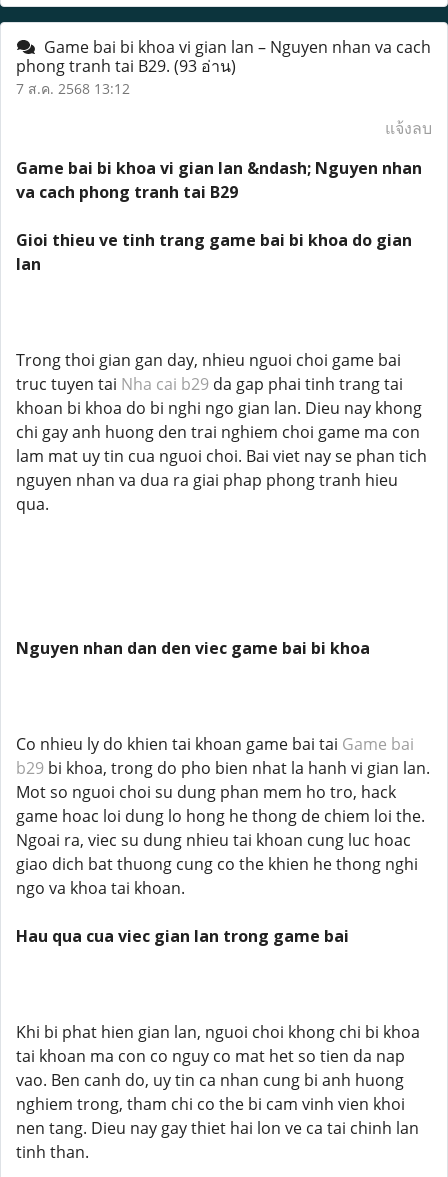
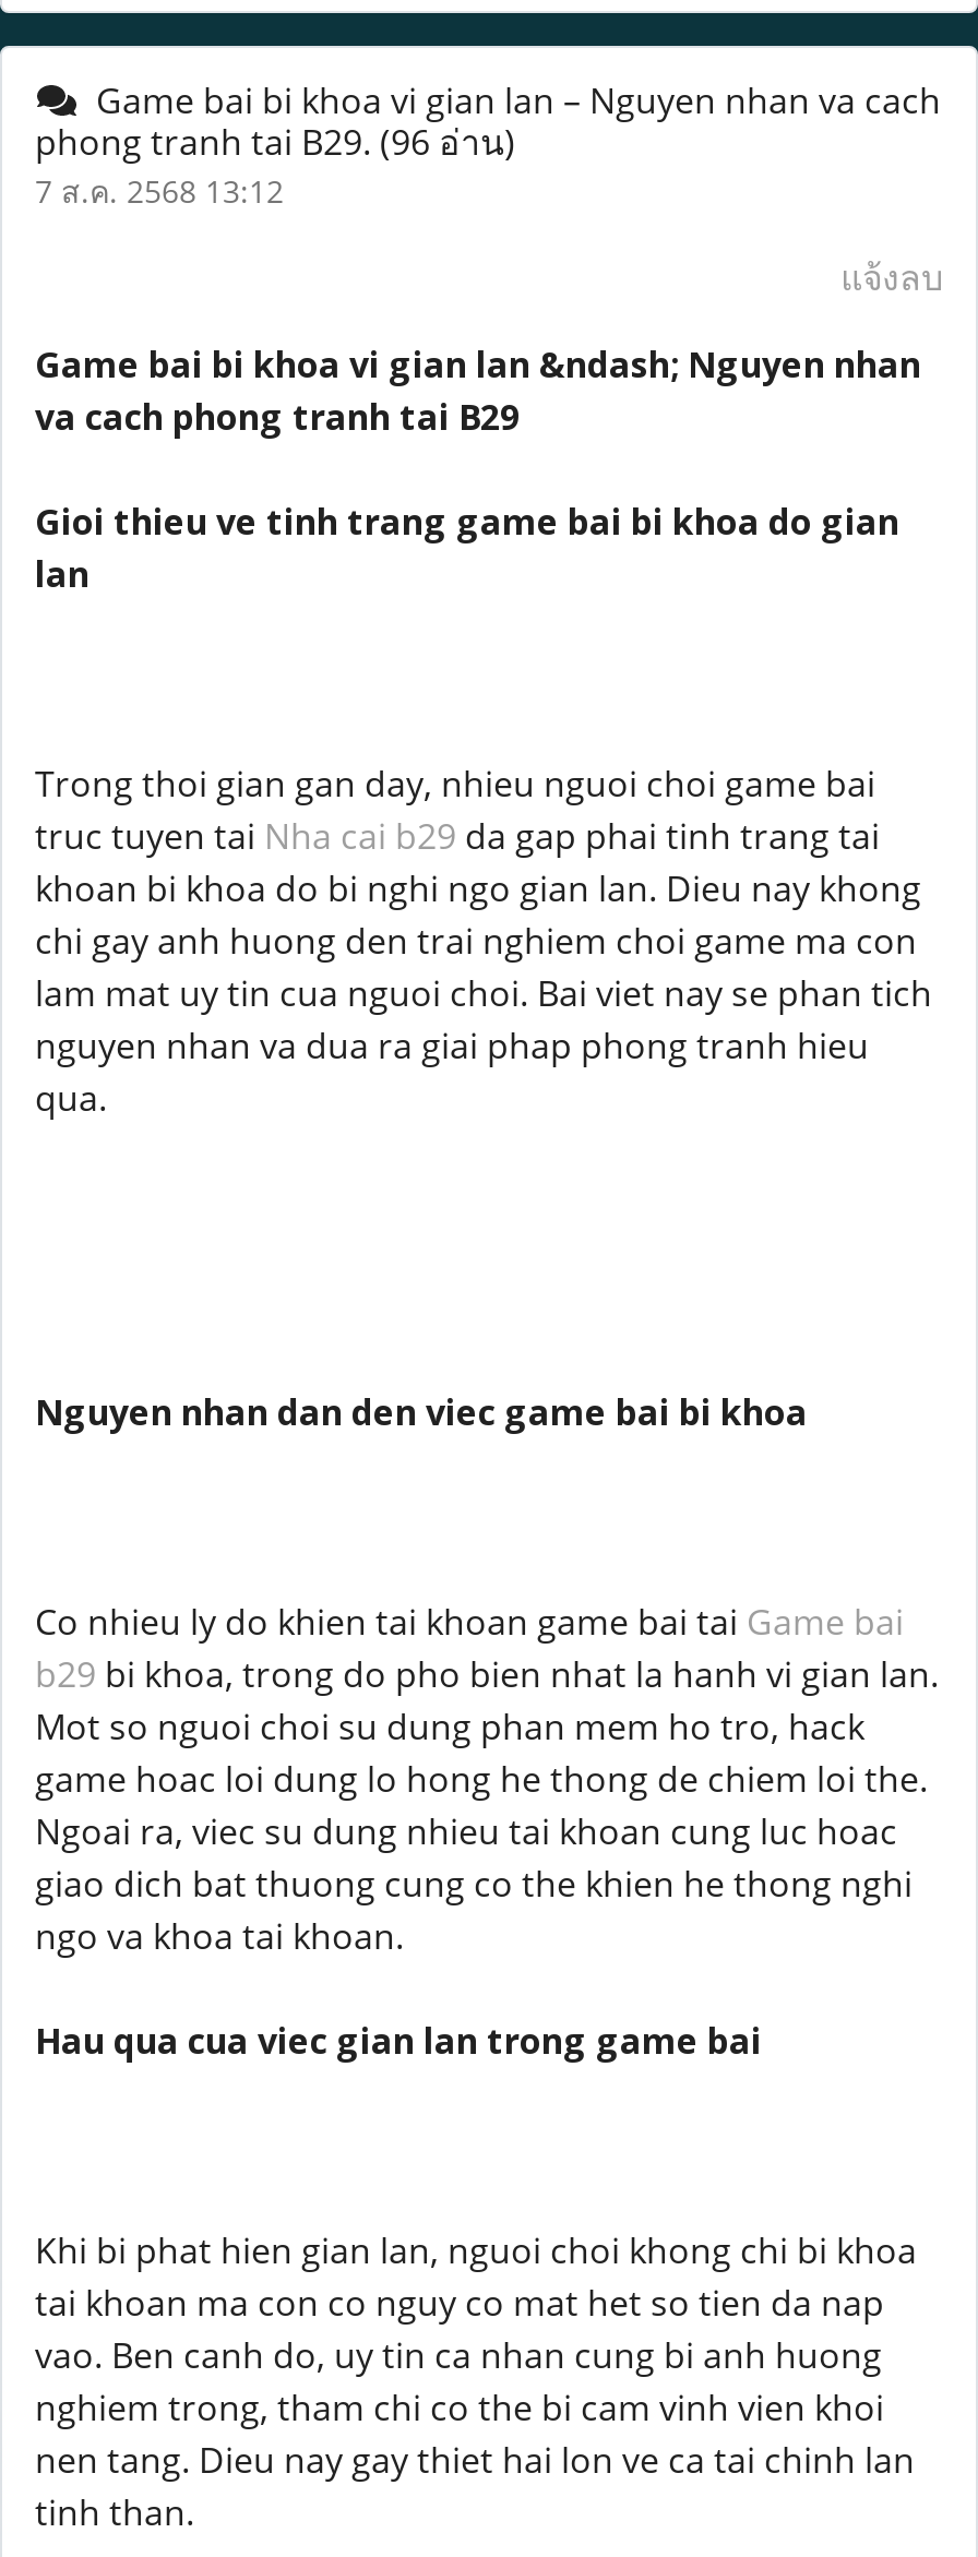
[16,55,236,77] phong tranh tai B29. (93 อ่าน) -> [35,118,515,166] phong tranh tai B29. (96 อ่าน)

